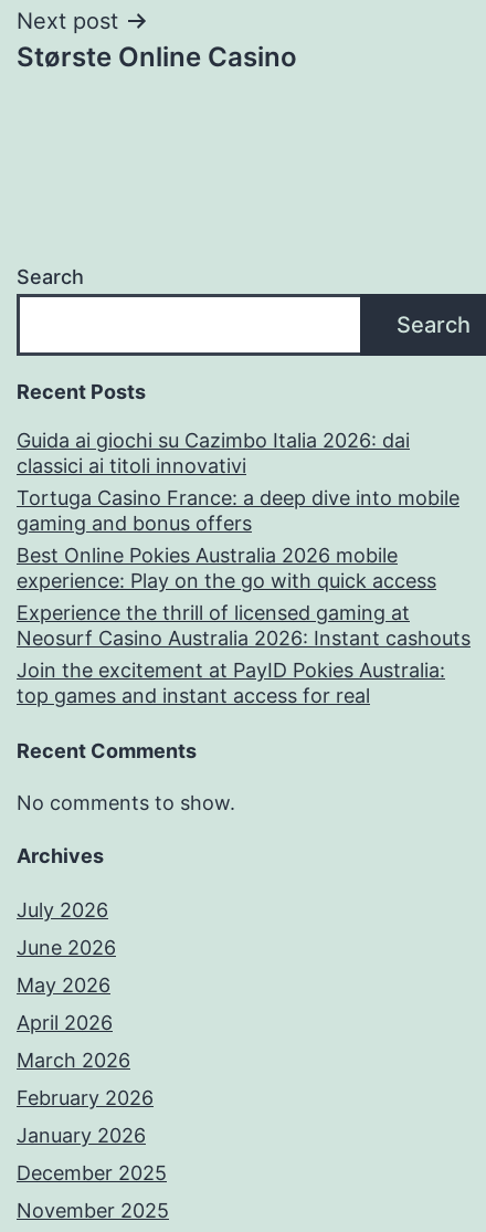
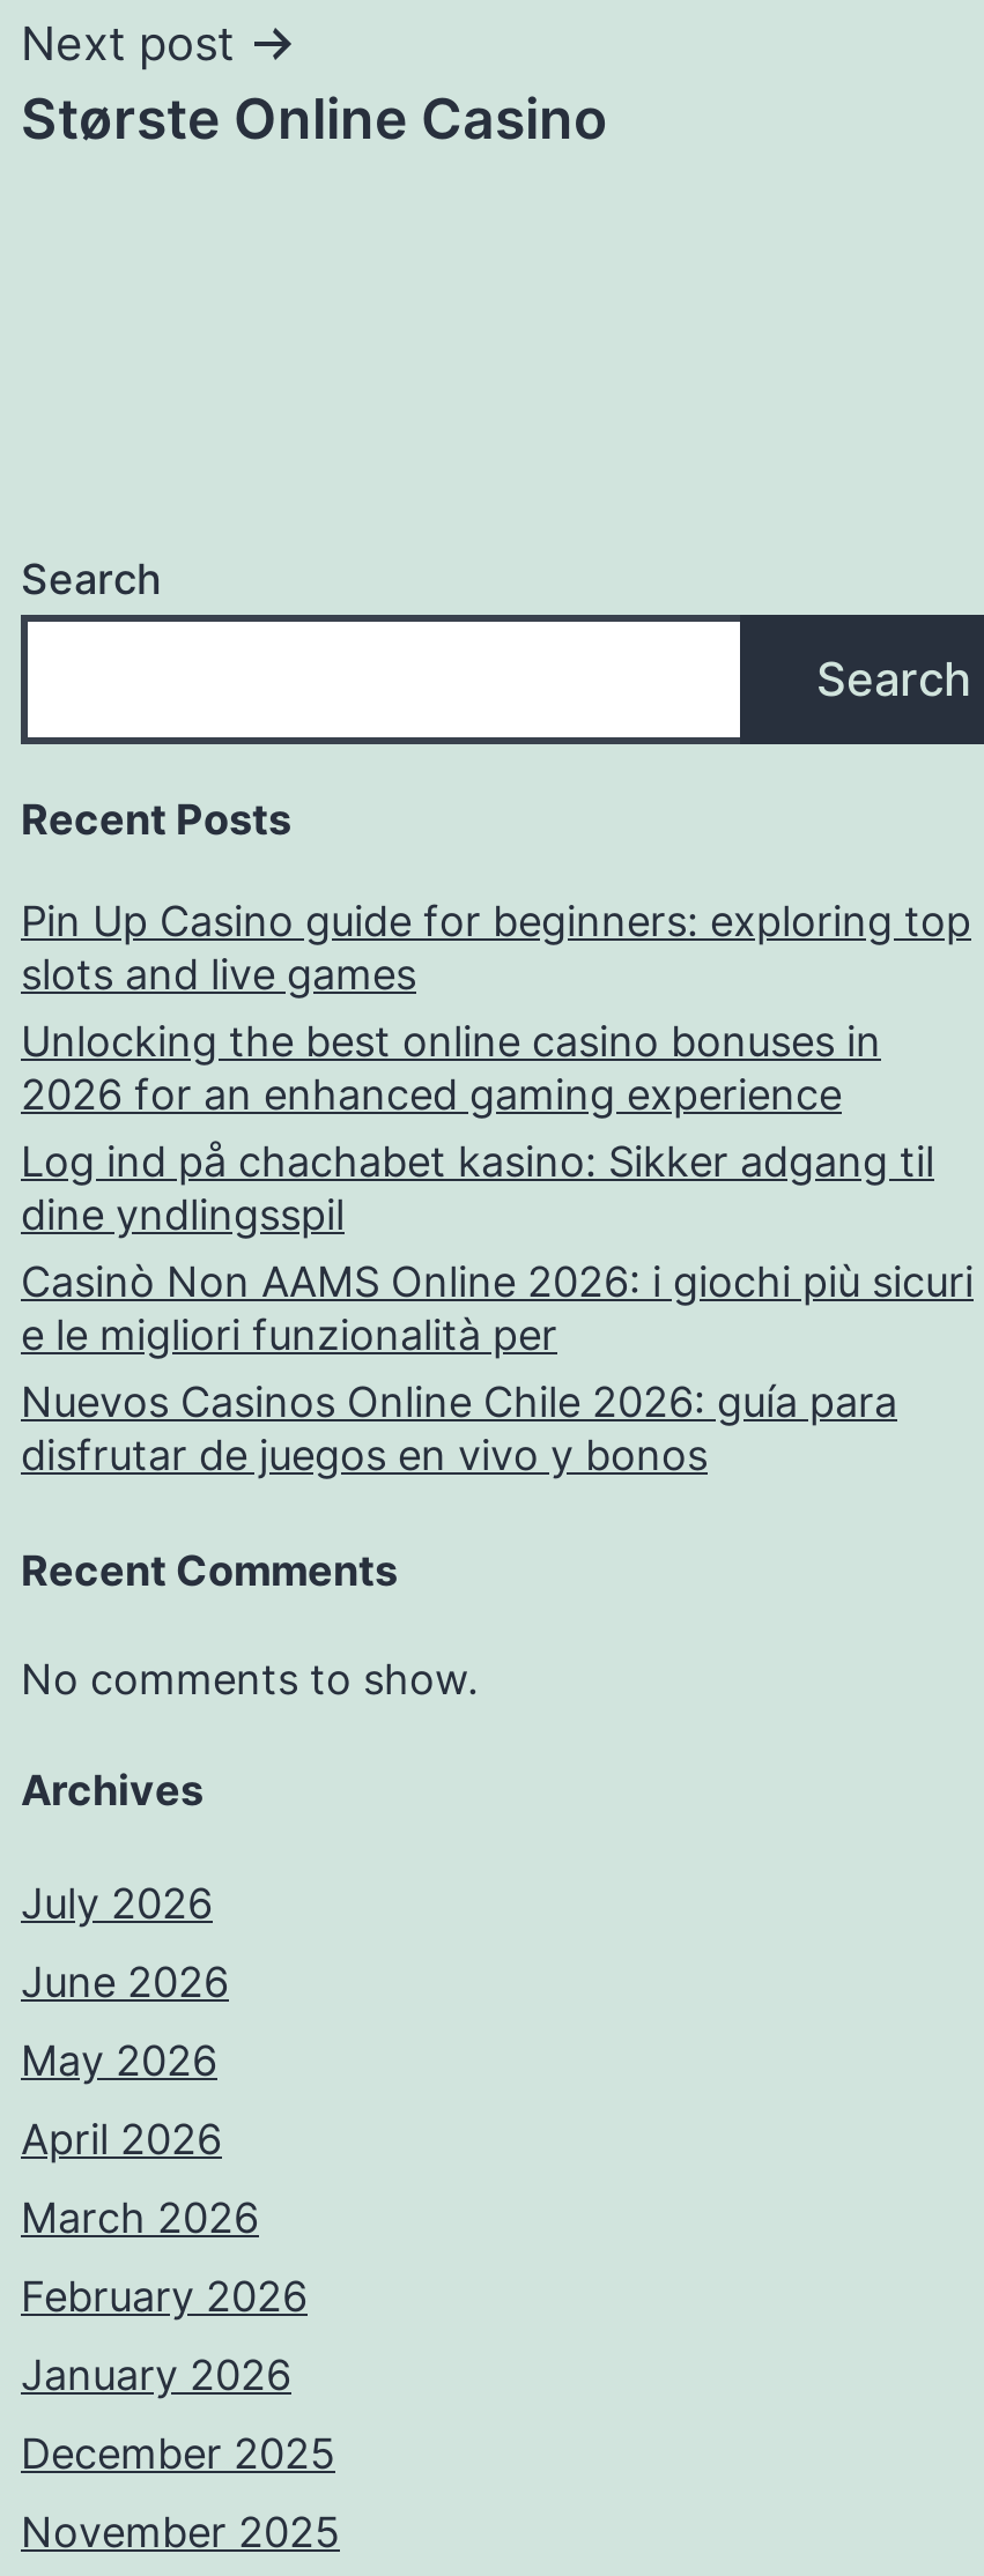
[17,429,471,708] Guida ai giochi su Cazimbo Italia 2026: dai | classici ai titoli innovativi | Tortuga Casino France: a deep dive into mobile | gaming and bonus offers | Best Online Pokies Australia 2026 mobile | experience: Play on the go with quick access | Experience the thrill of licensed gaming at | Neosurf Casino Australia 2026: Instant cashouts | Join the excitement at PayID Pokies Australia: | top games and instant access for real -> [21,898,974,1480] Pin Up Casino guide for beginners: exploring top | slots and live games | Unlocking the best online casino bonuses in | 2026 for an enhanced gaming experience | Log ind på chachabet kasino: Sikker adgang til | dine yndlingsspil | Casinò Non AAMS Online 2026: i giochi più sicuri | e le migliori funzionalità per | Nuevos Casinos Online Chile 2026: guía para | disfrutar de juegos en vivo y bonos

